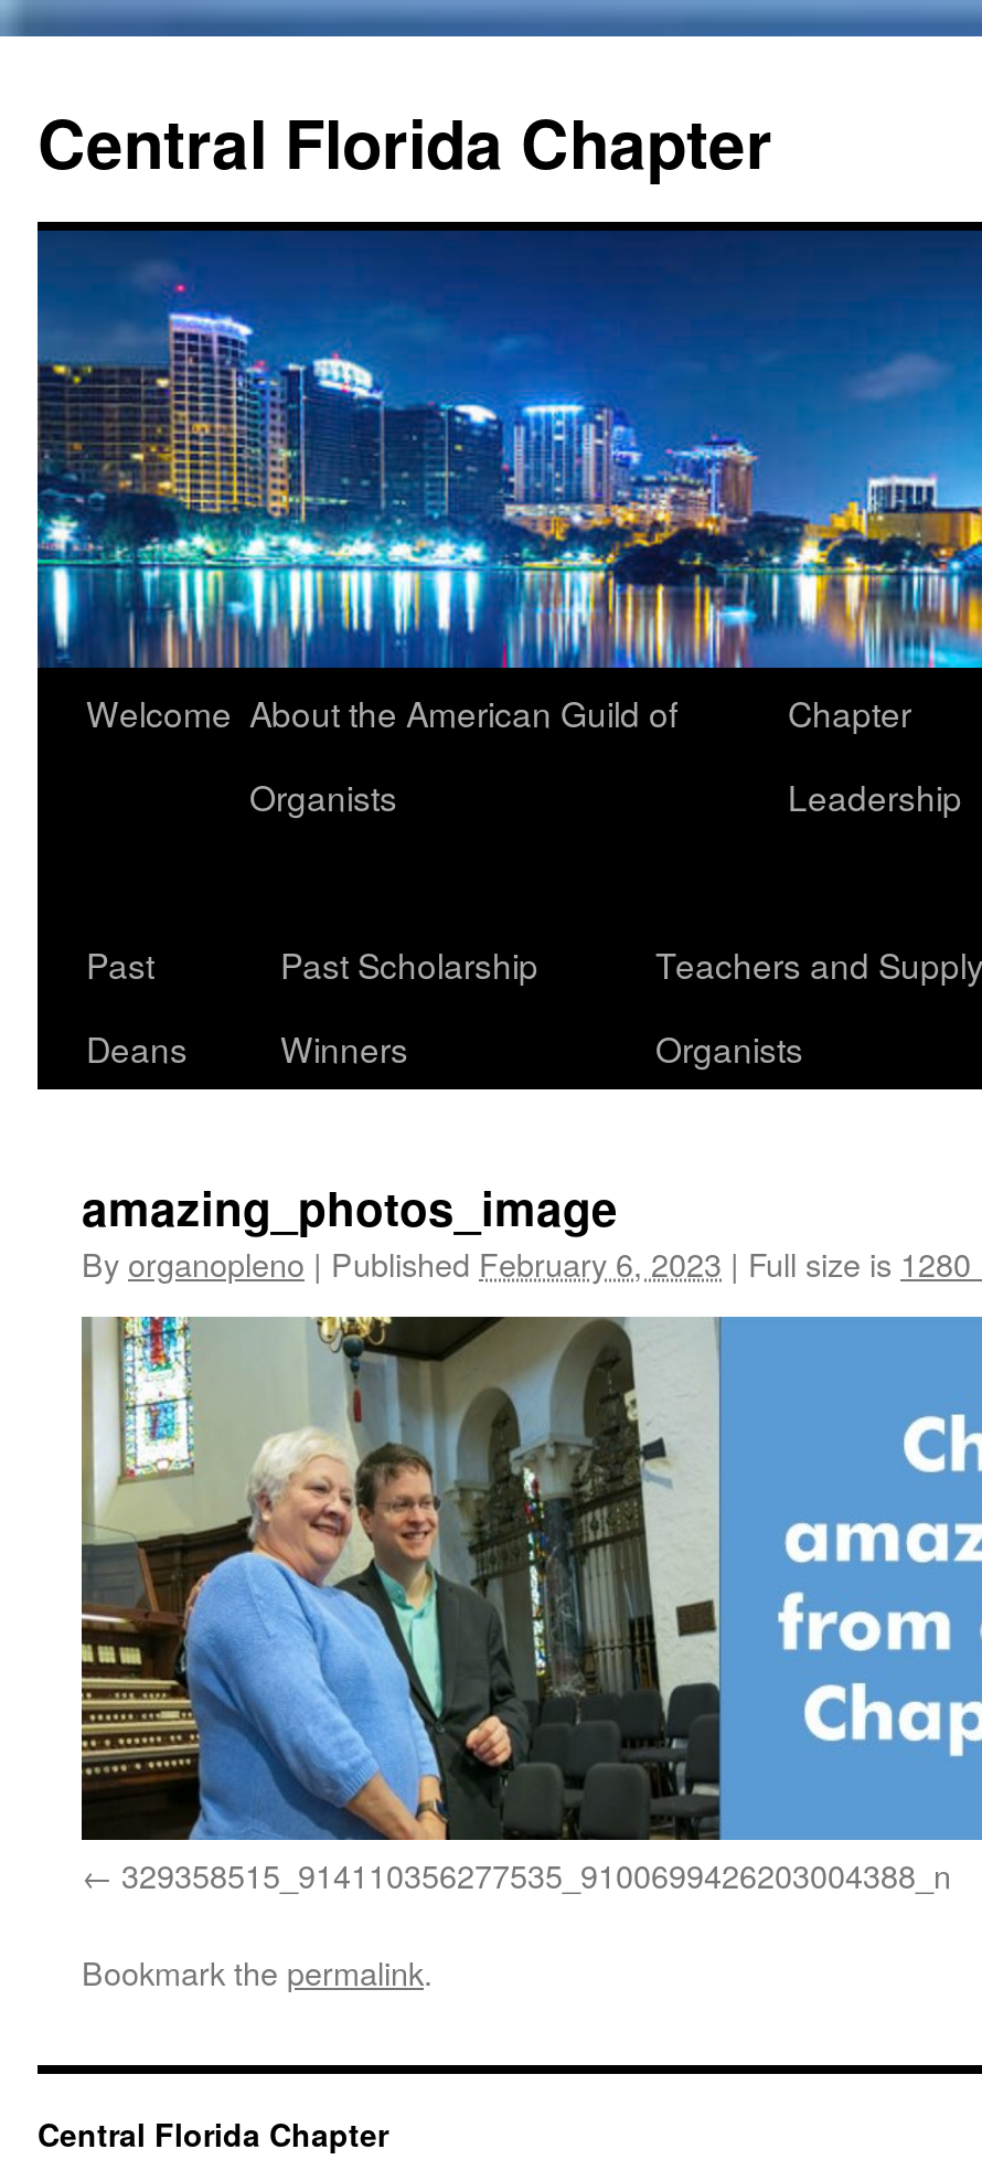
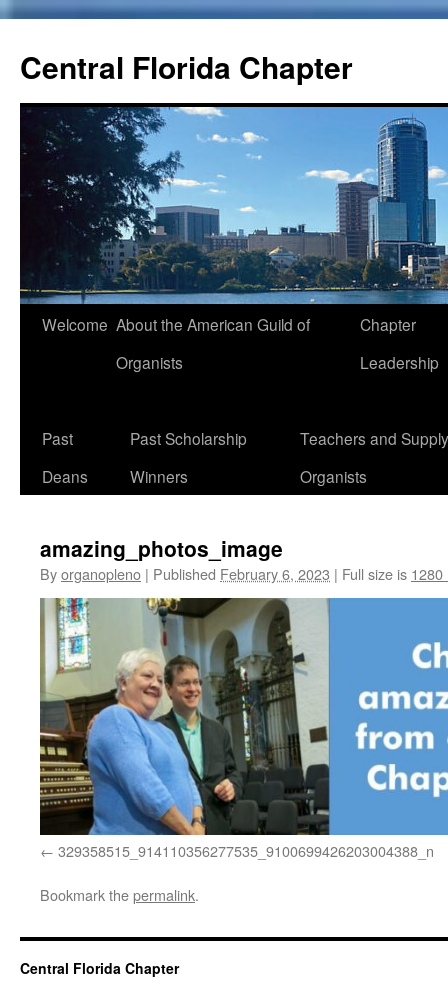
[35,231,975,668] [image] -> [19,106,445,304] [image]

